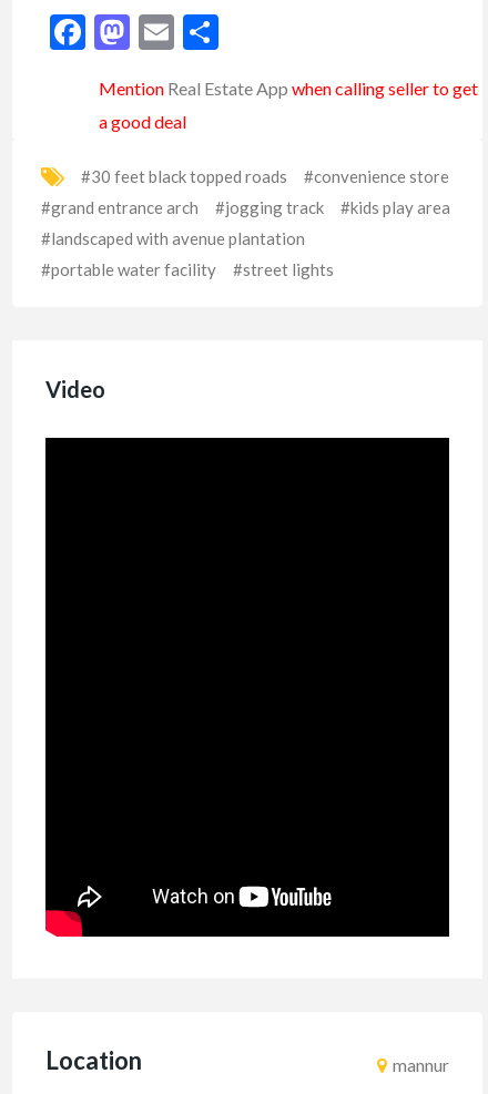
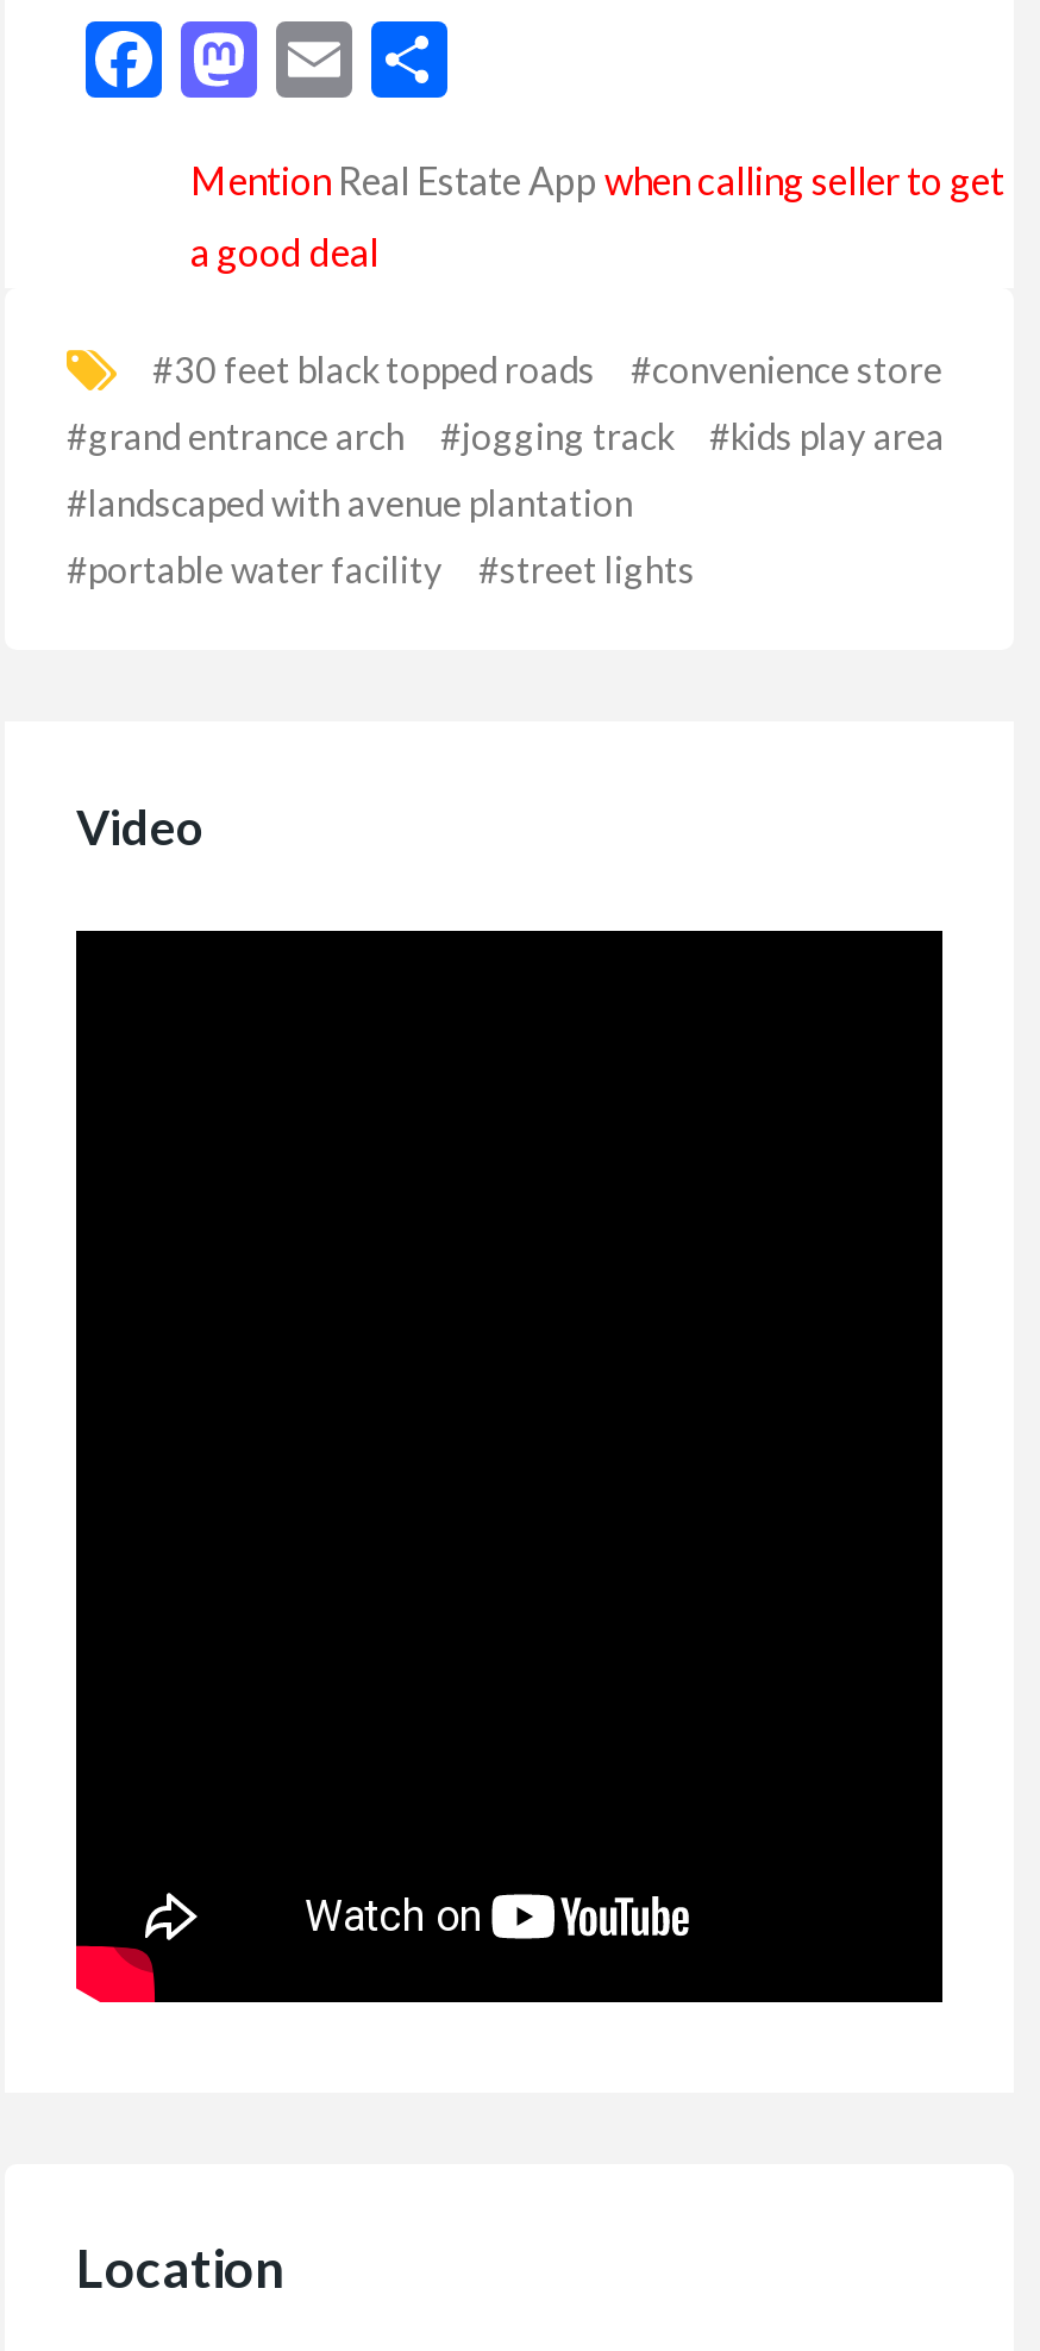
[393,1054,449,1075] mannur -> none

